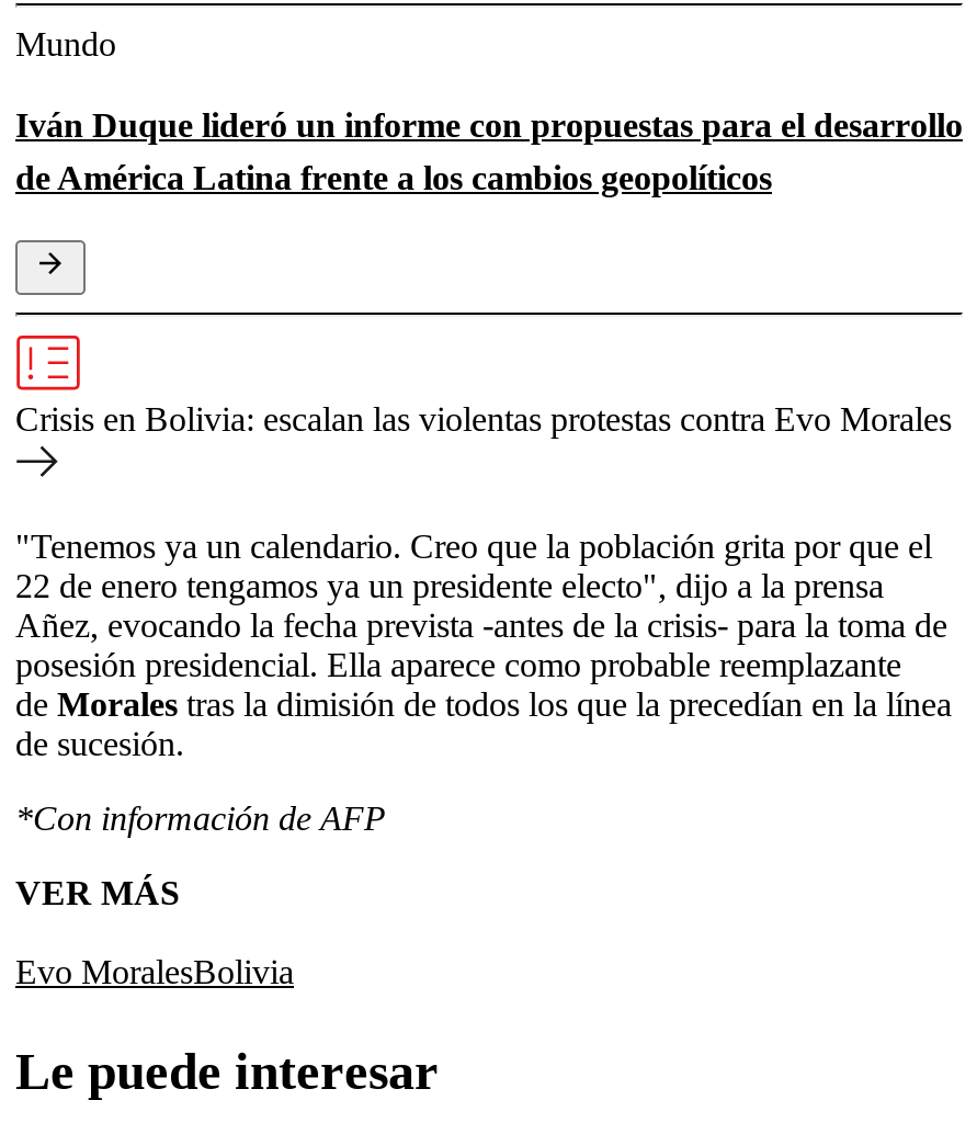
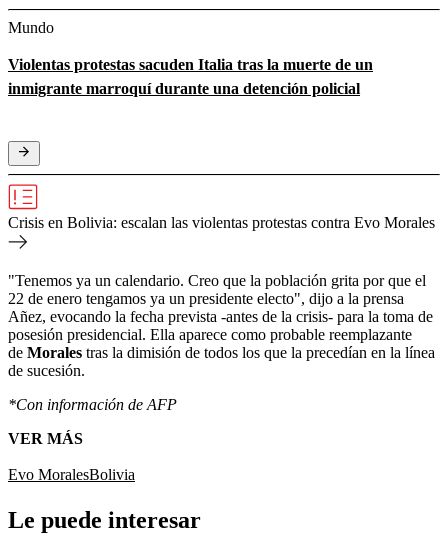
[15,106,963,195] Iván Duque lideró un informe con propuestas para el desarrollo | de América Latina frente a los cambios geopolíticos -> [8,56,373,97] Violentas protestas sacuden Italia tras la muerte de un | inmigrante marroquí durante una detención policial

